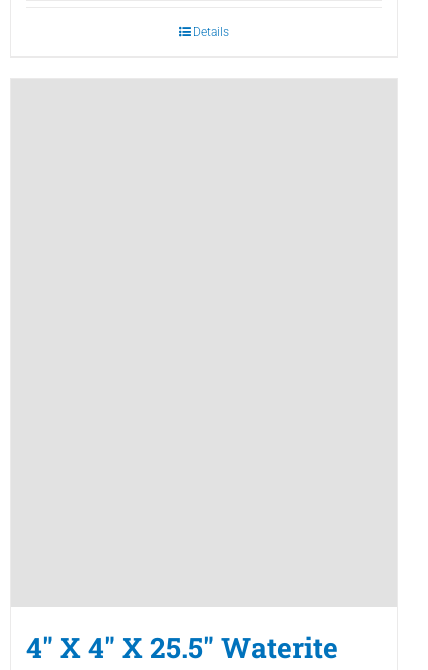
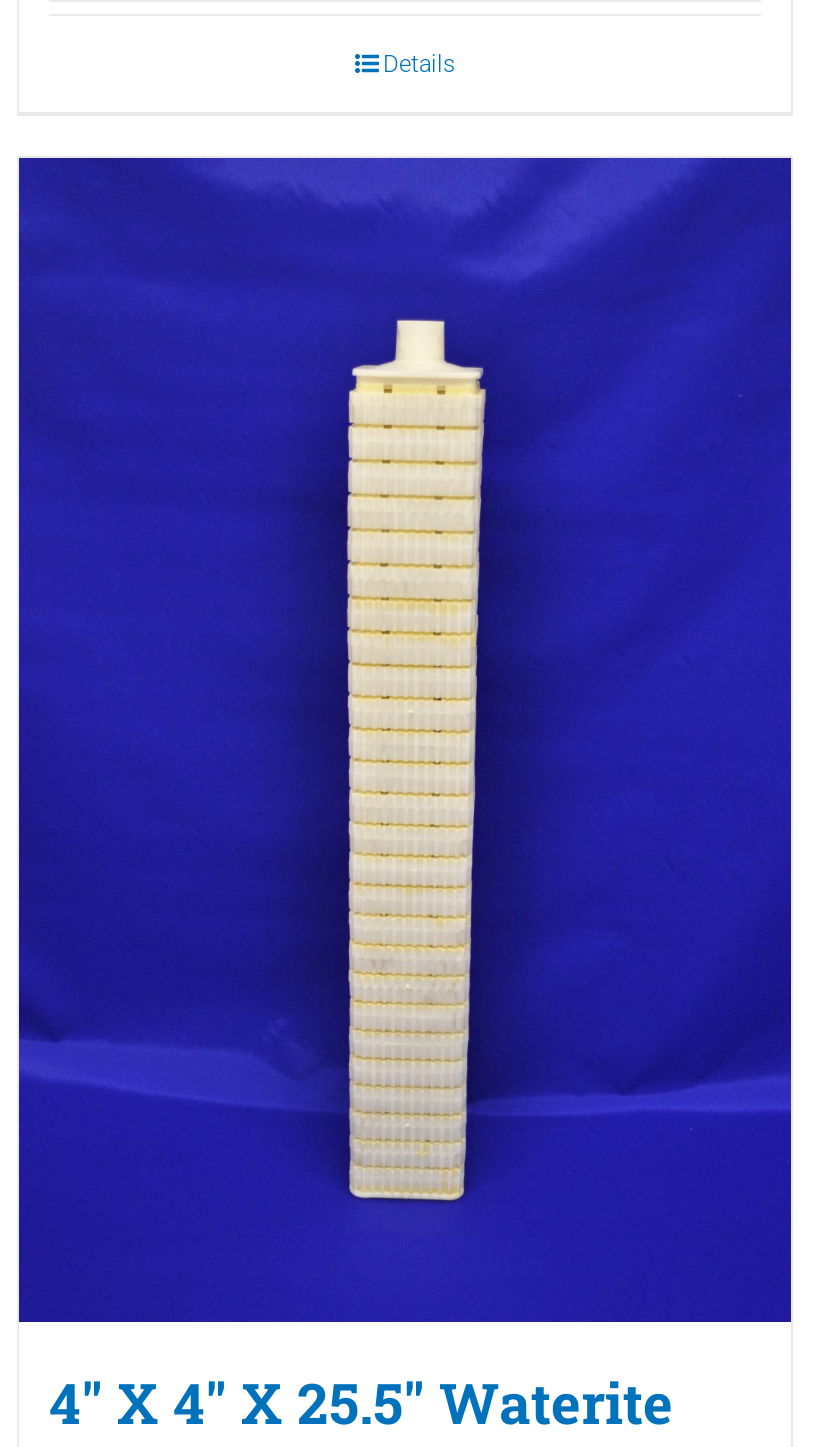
none -> [17,156,793,1326] [image]

